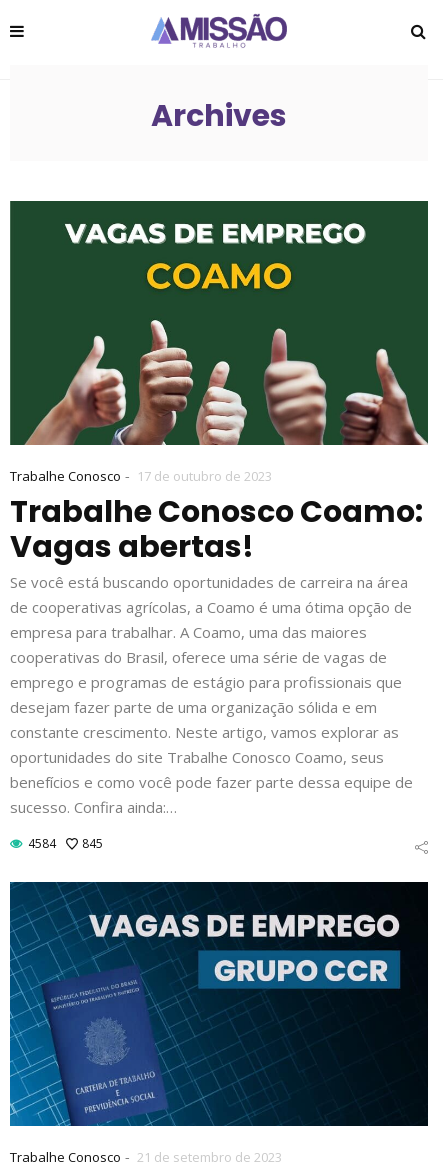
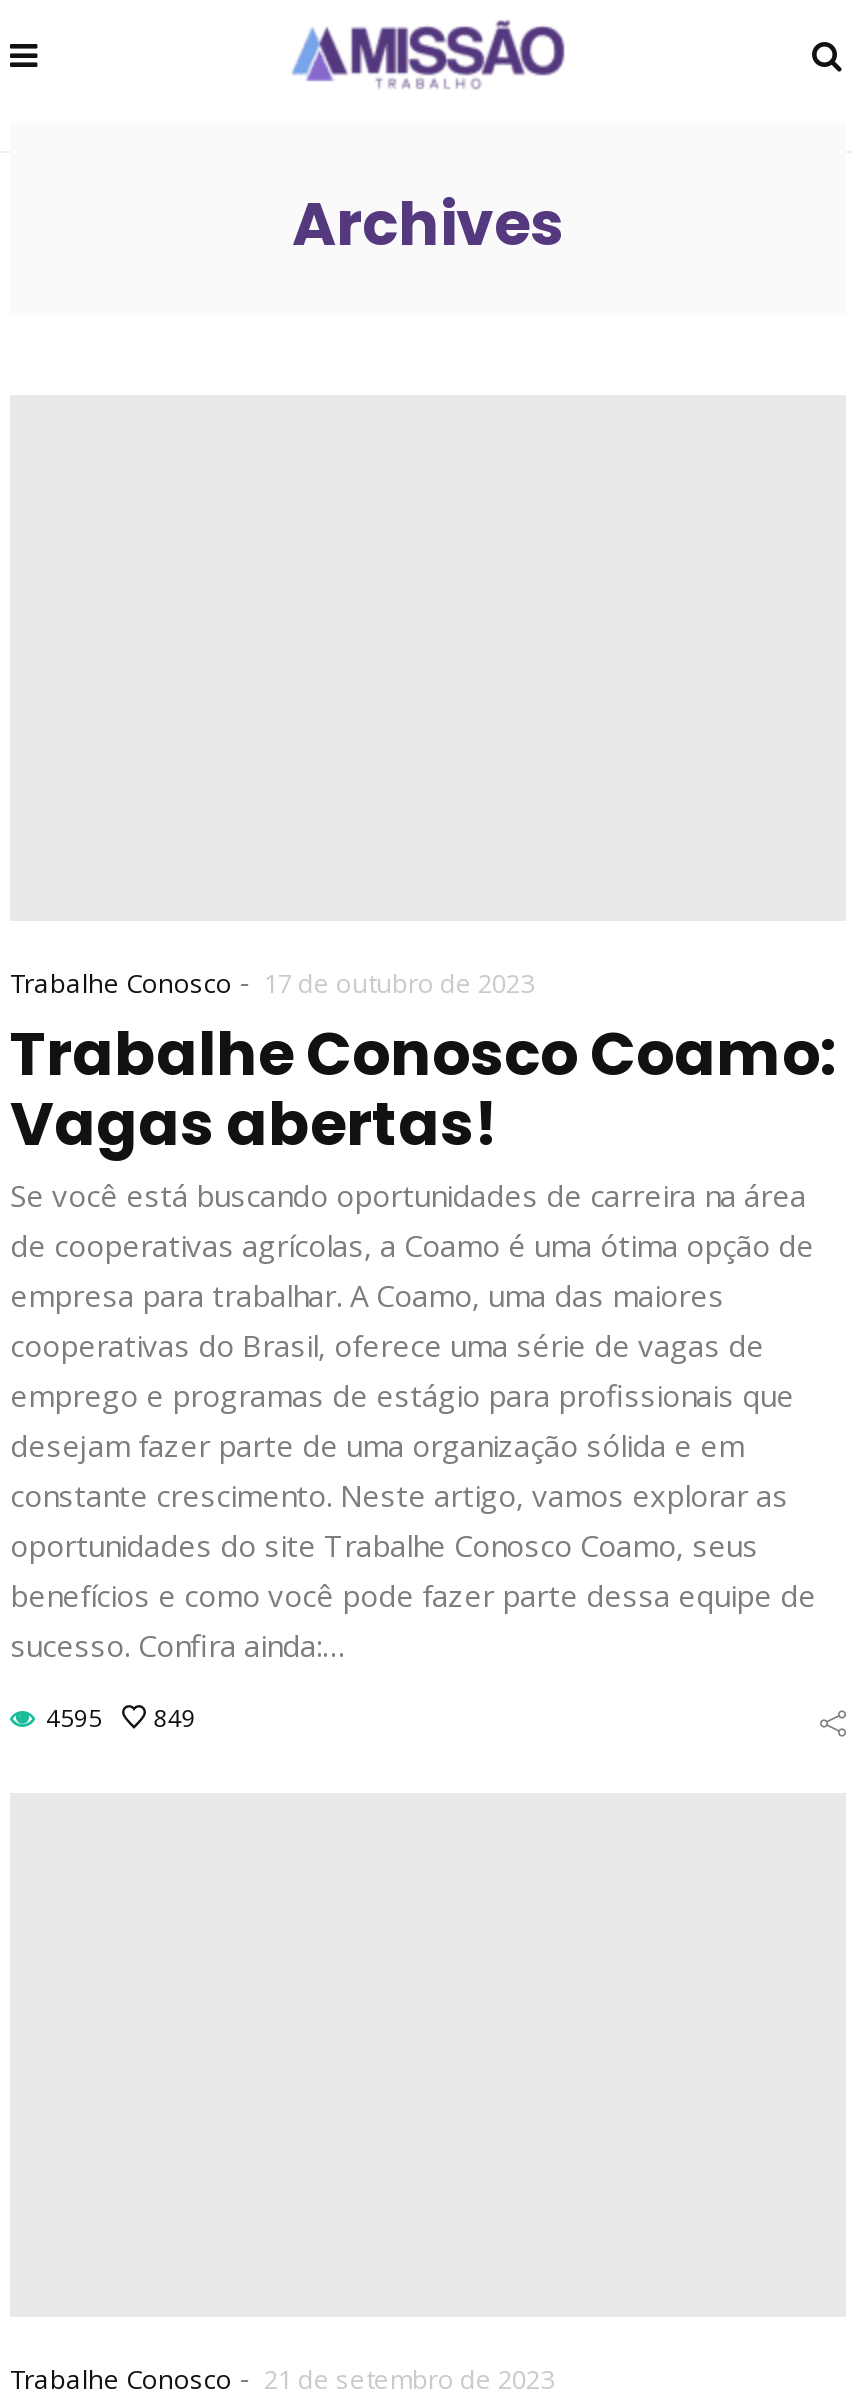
[9,200,429,446] [image] -> none
[28,835,56,852] 4584 -> [46,1700,102,1734] 4595
[82,835,103,852] 845 -> [154,1700,196,1734] 849
[9,881,429,1127] [image] -> none

